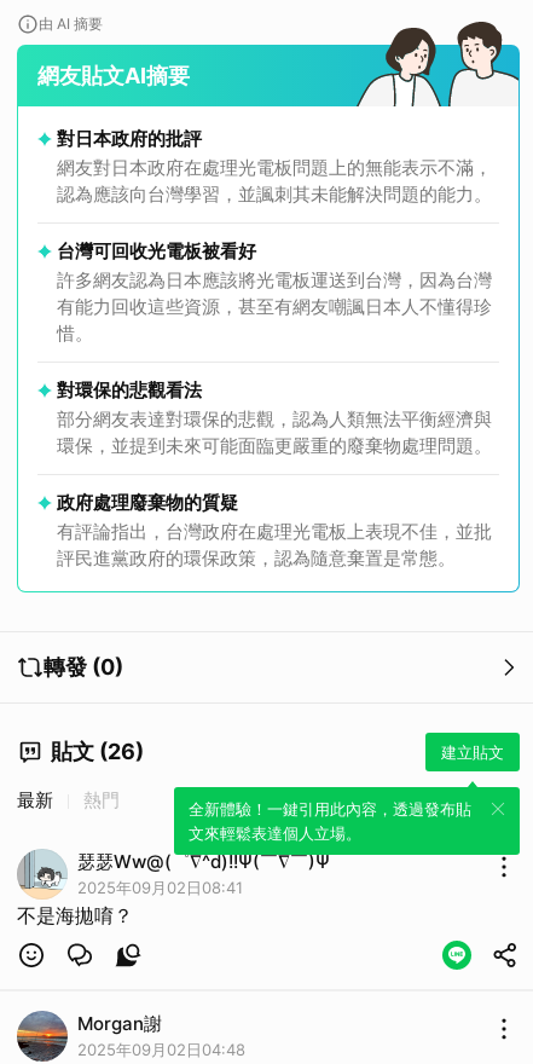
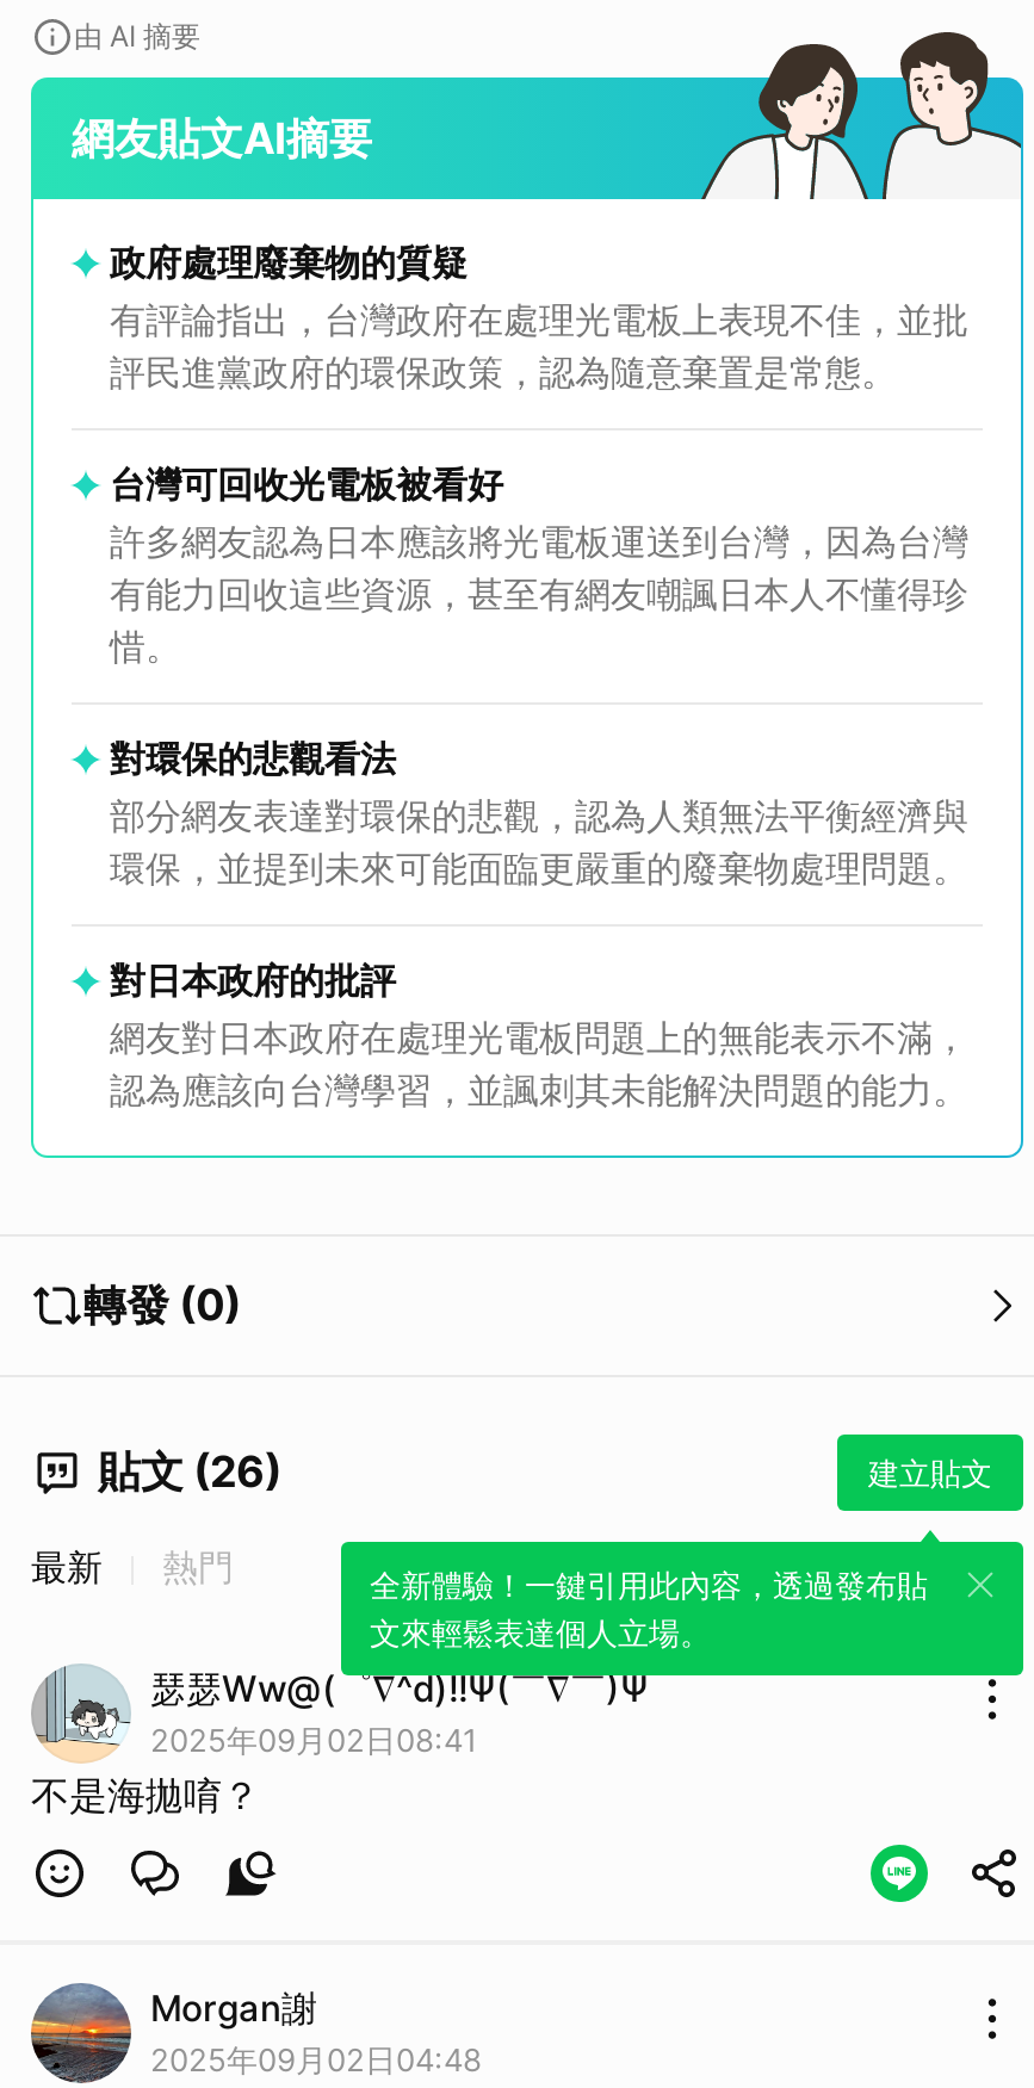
moved [57,127,492,206] -> [110,958,968,1113]: 對日本政府的批評 | 網友對日本政府在處理光電板問題上的無能表示不滿， | 認為應該向台灣學習，並諷刺其未能解決問題的能力。
moved [57,491,492,569] -> [110,240,968,395]: 政府處理廢棄物的質疑 | 有評論指出，台灣政府在處理光電板上表現不佳，並批 | 評民進黨政府的環保政策，認為隨意棄置是常態。

